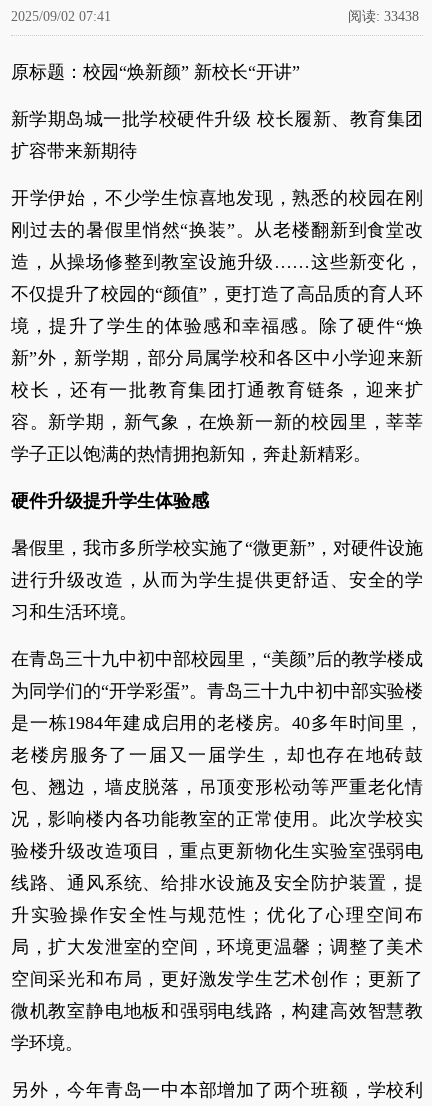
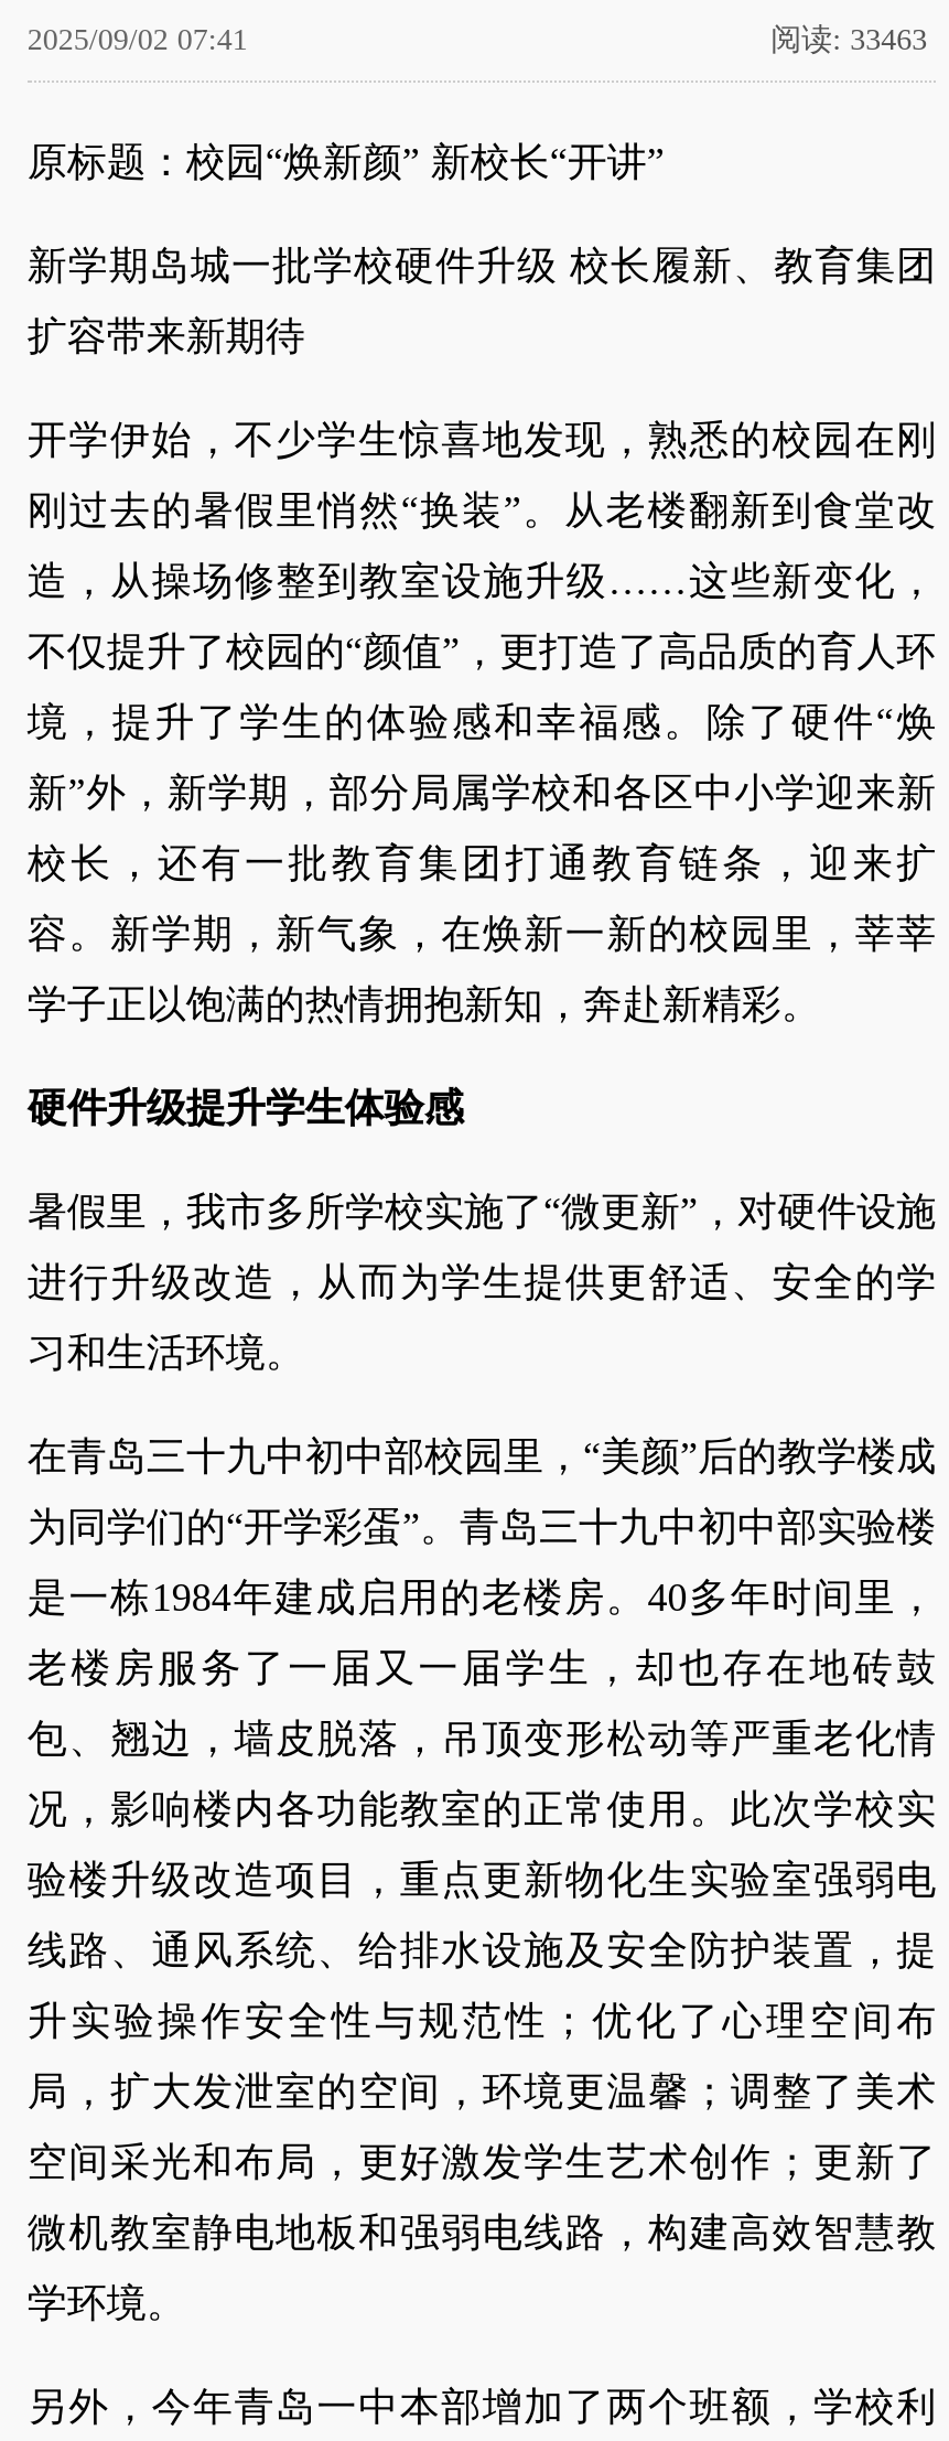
[348,9,419,24] 阅读: 33438 -> [771,23,927,56] 阅读: 33463

